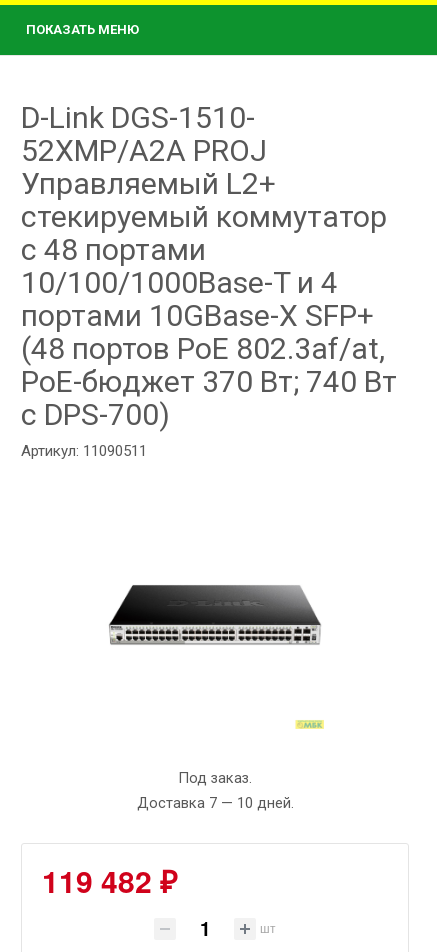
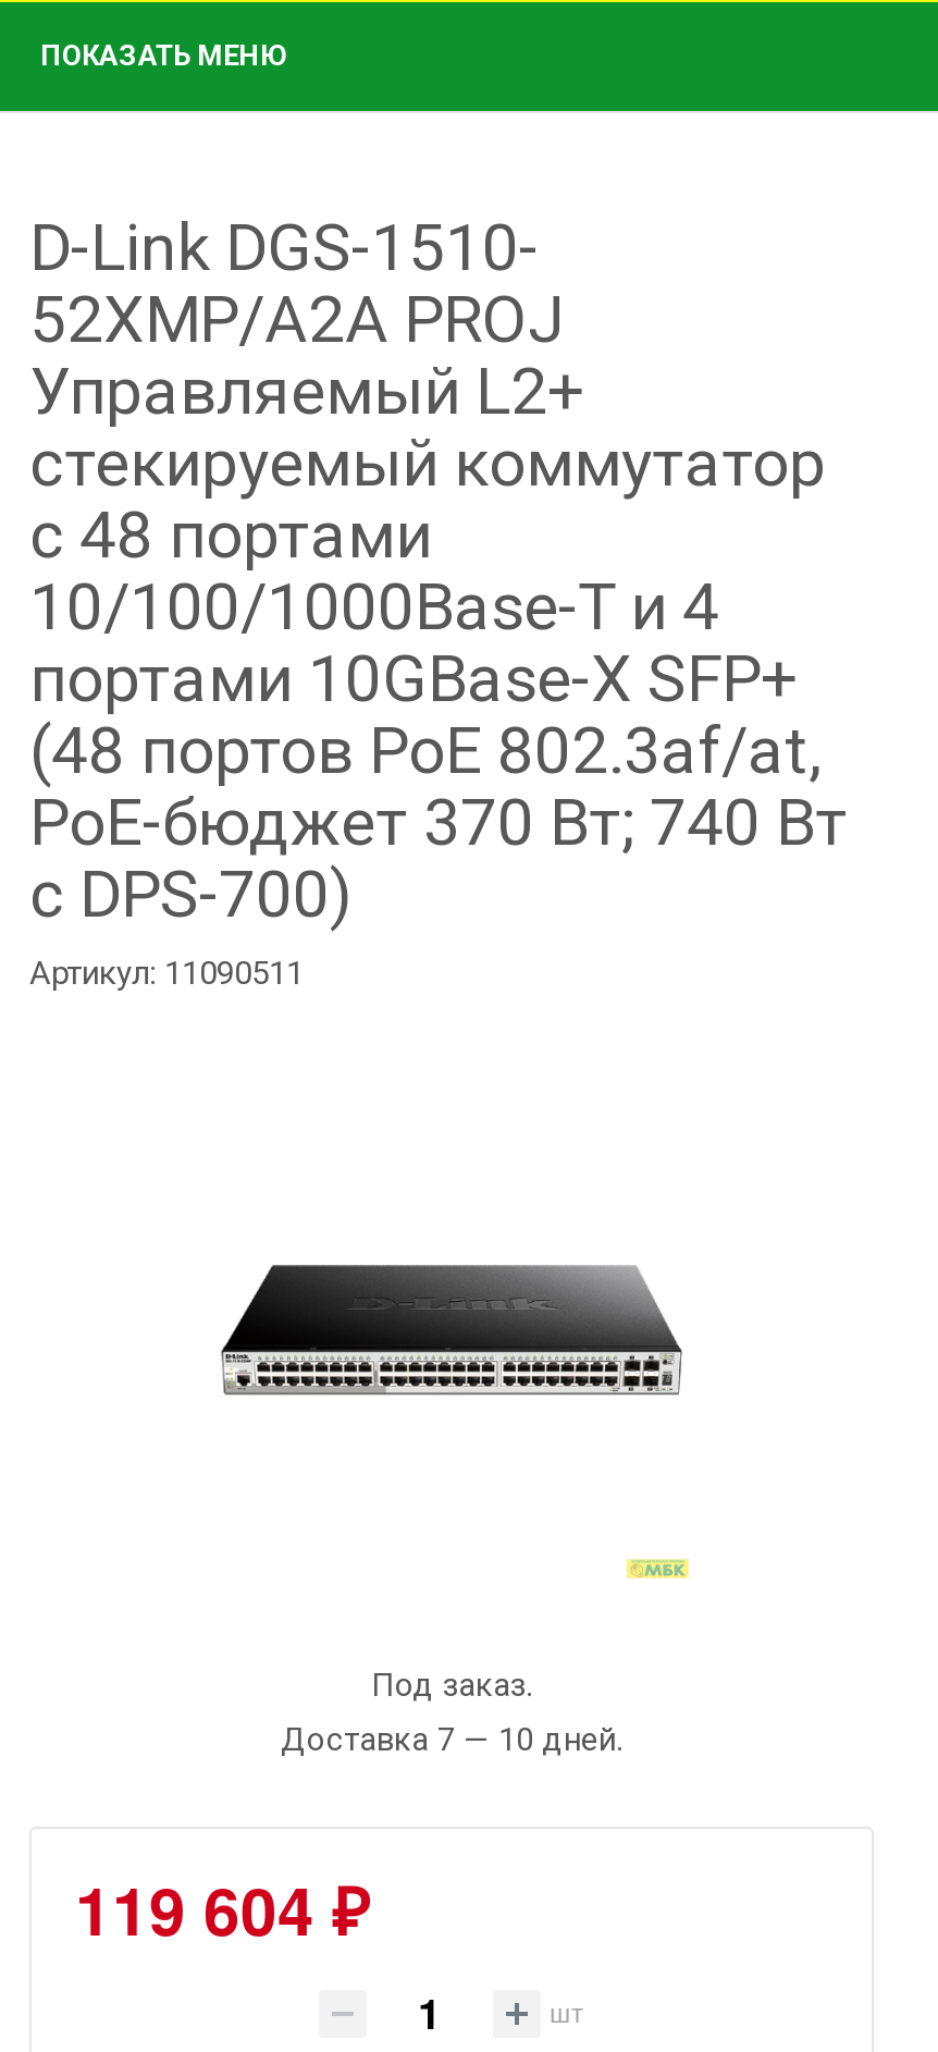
[42,859,177,902] 119 482 ₽ -> [75,1861,369,1955] 119 604 ₽

